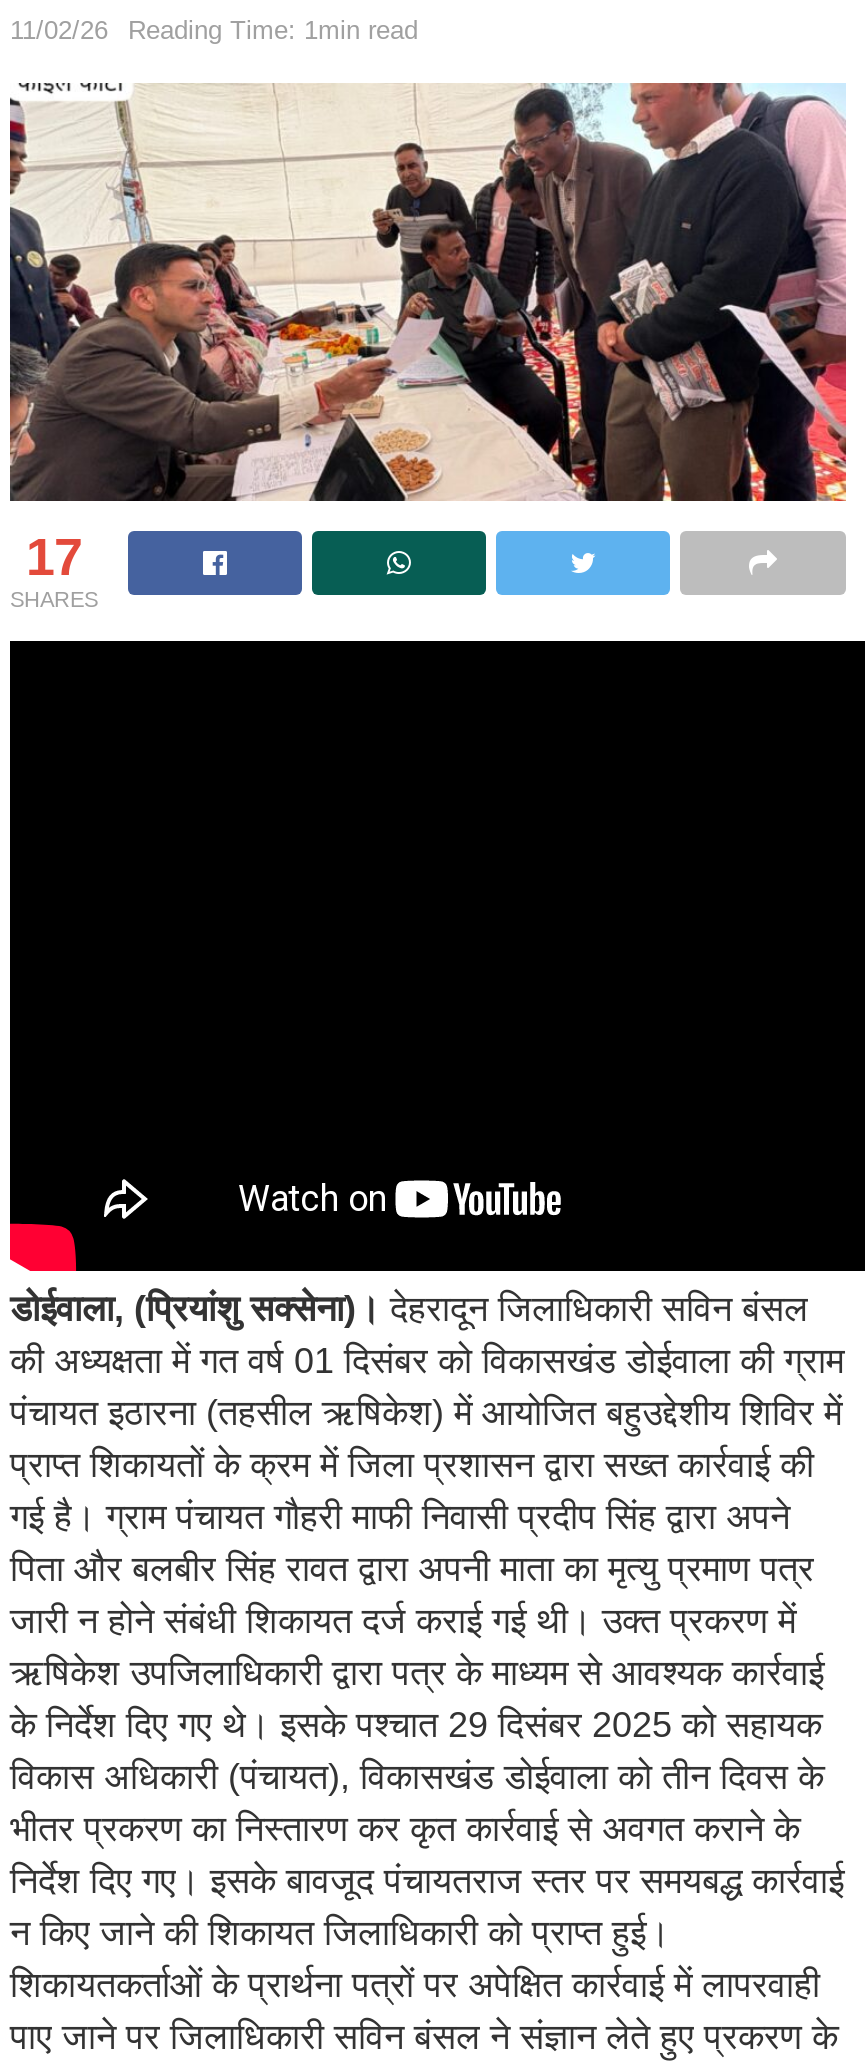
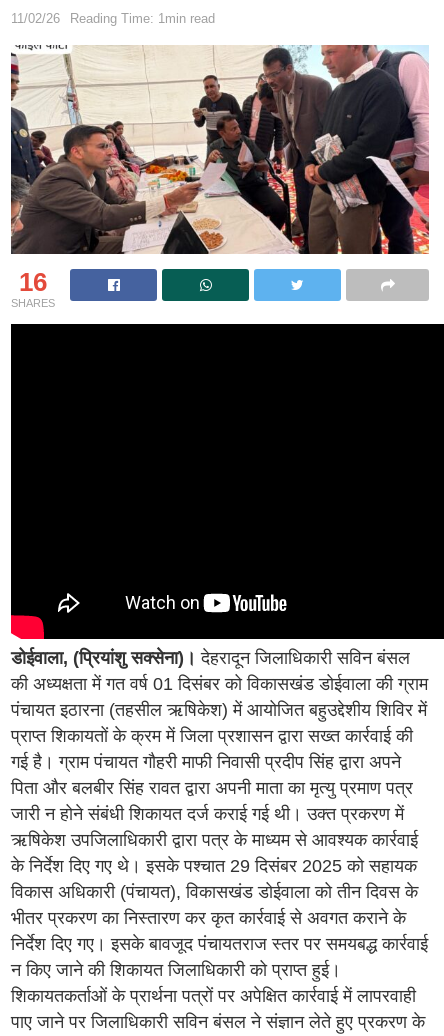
[26,527,82,587] 17 -> [19,267,47,297] 16

